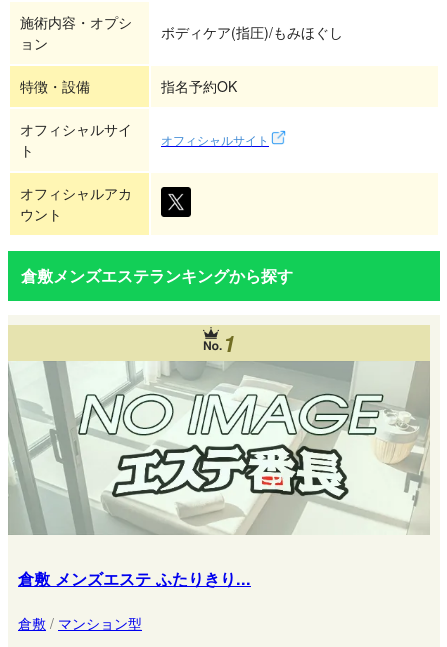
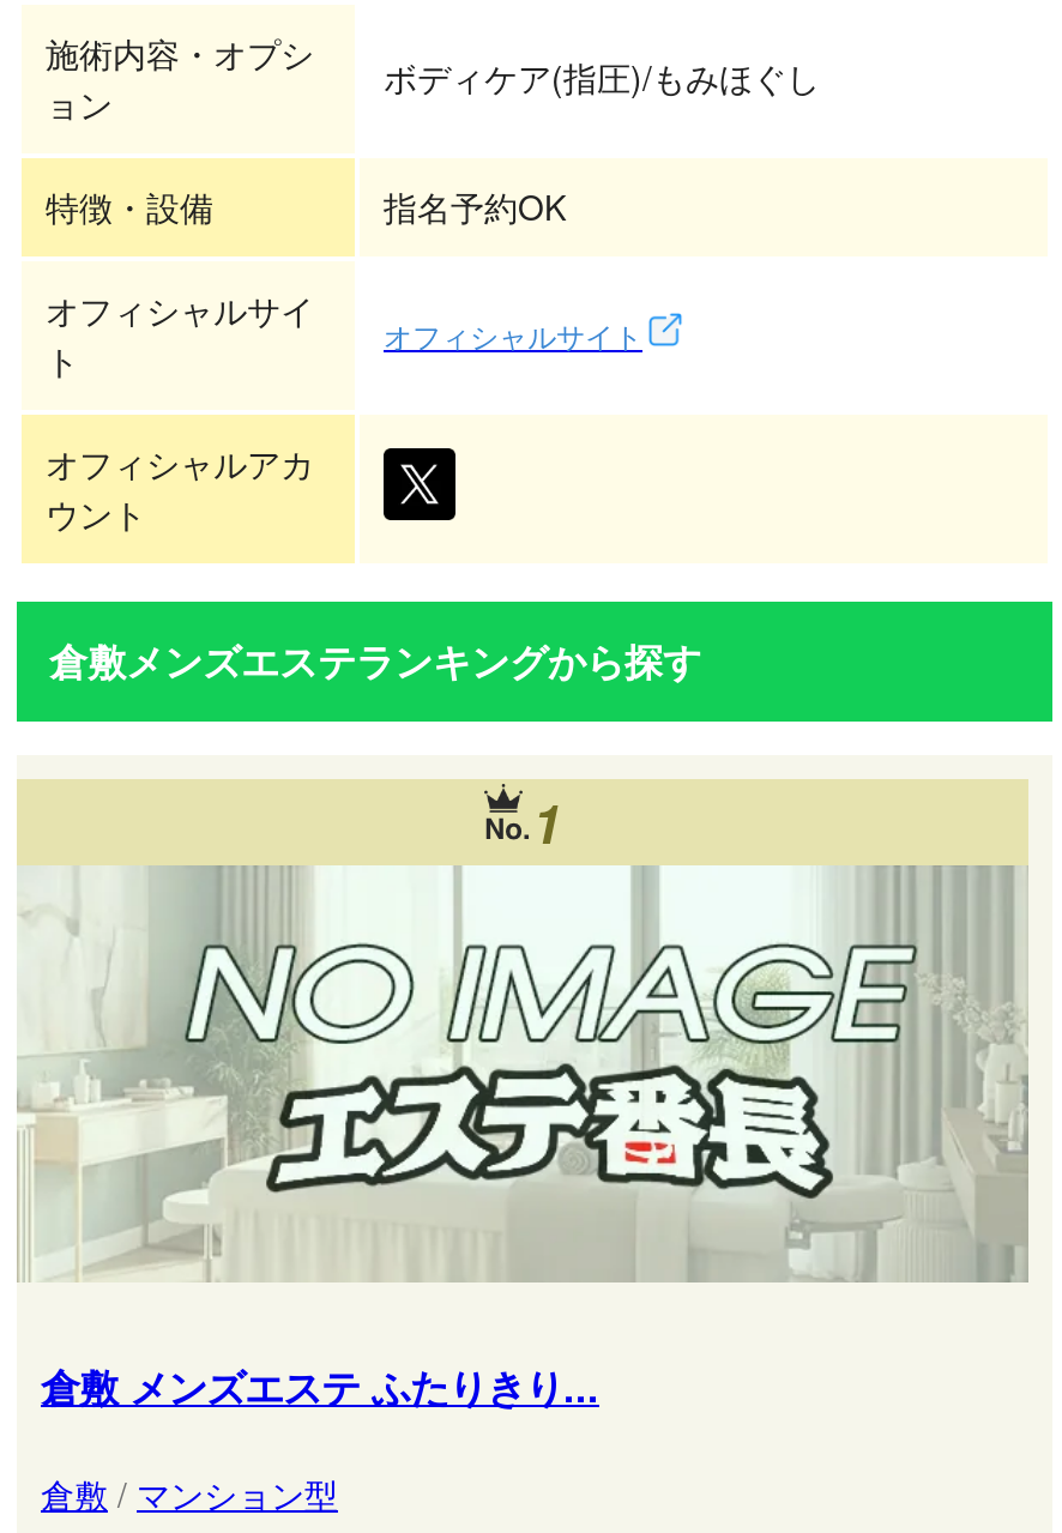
[8,361,430,535] [image] -> [19,865,1028,1282] [image]

